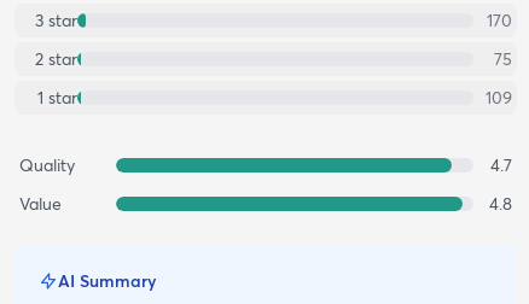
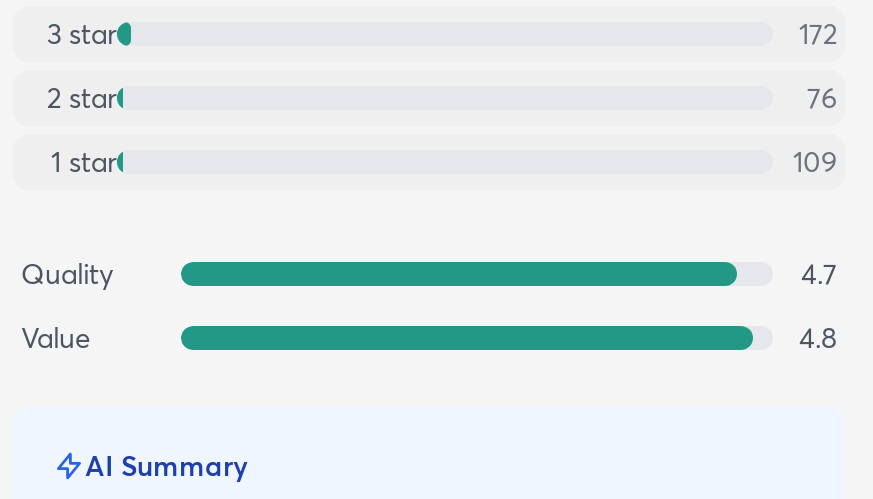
[487,10,512,31] 170 -> [799,15,837,51] 172
[494,48,512,70] 75 -> [807,79,837,115] 76

